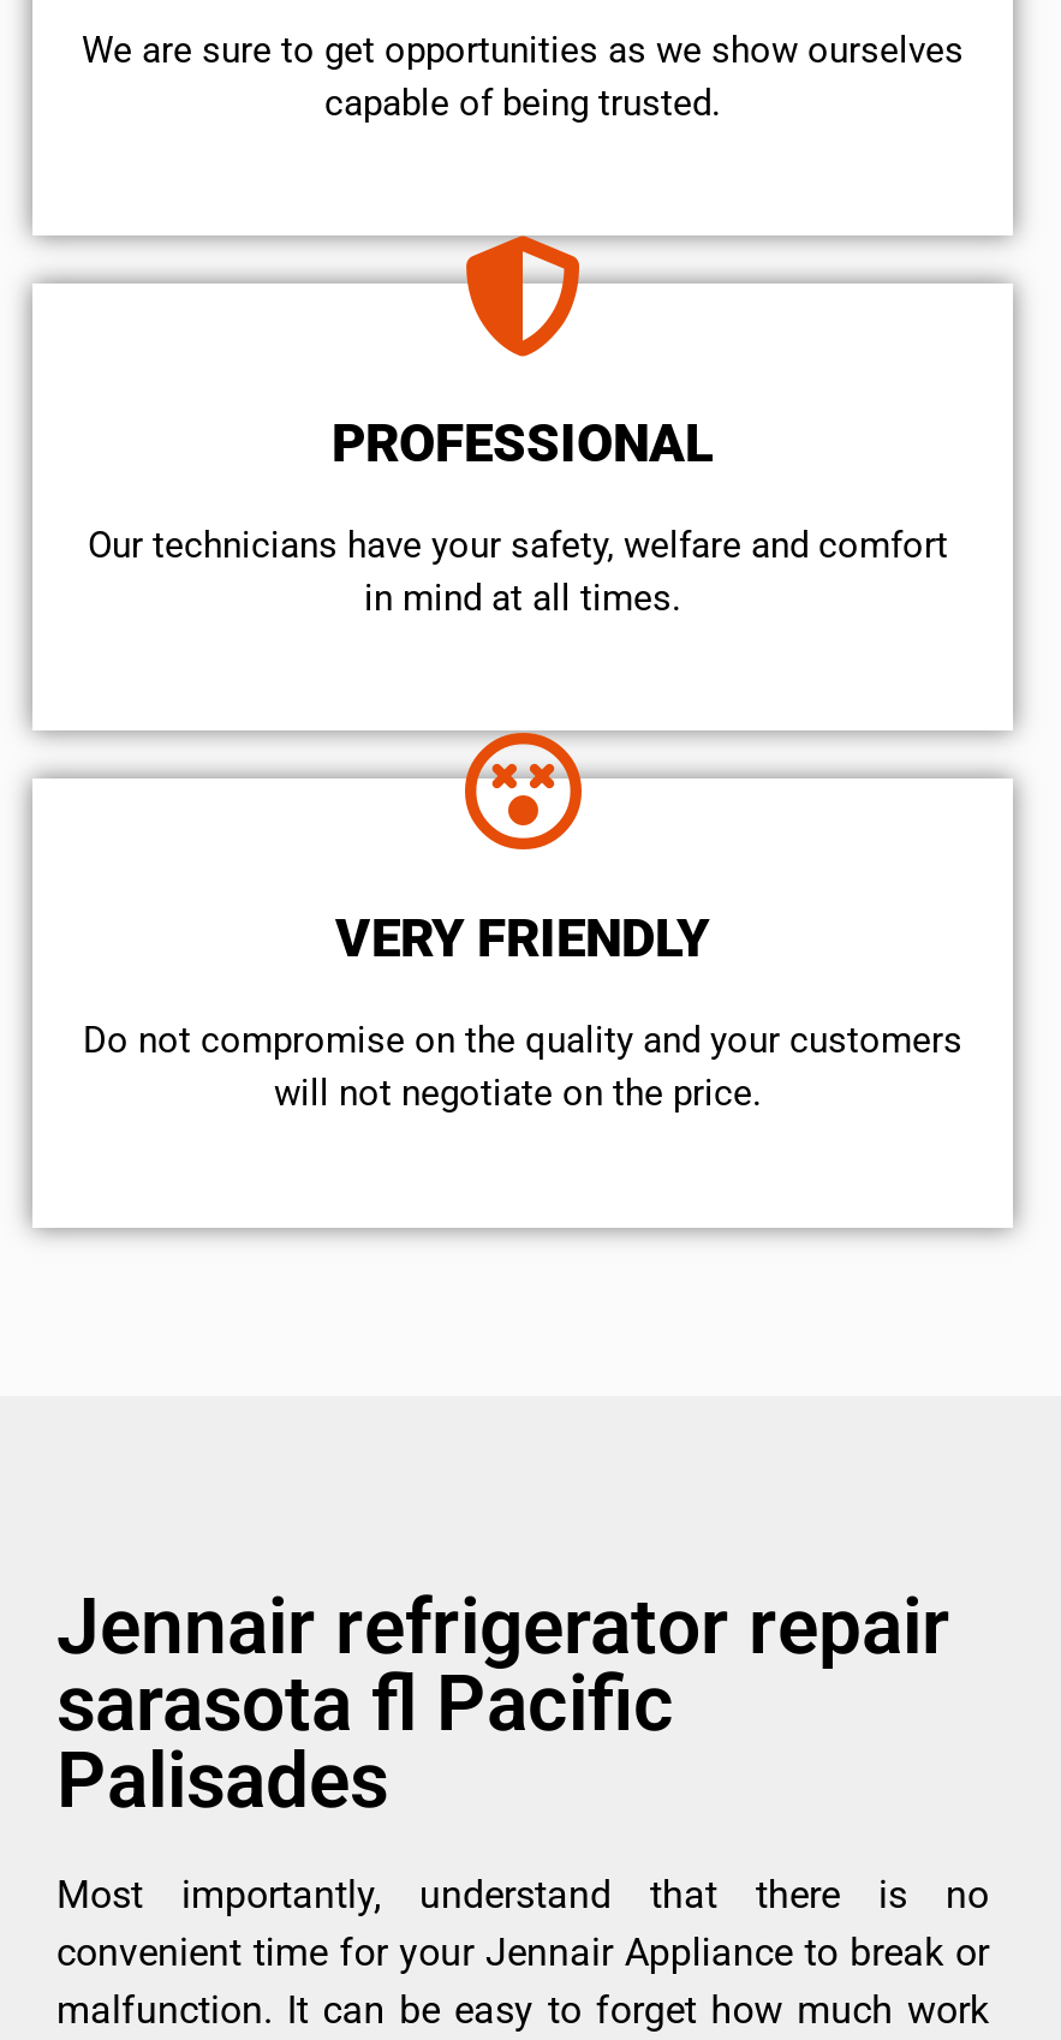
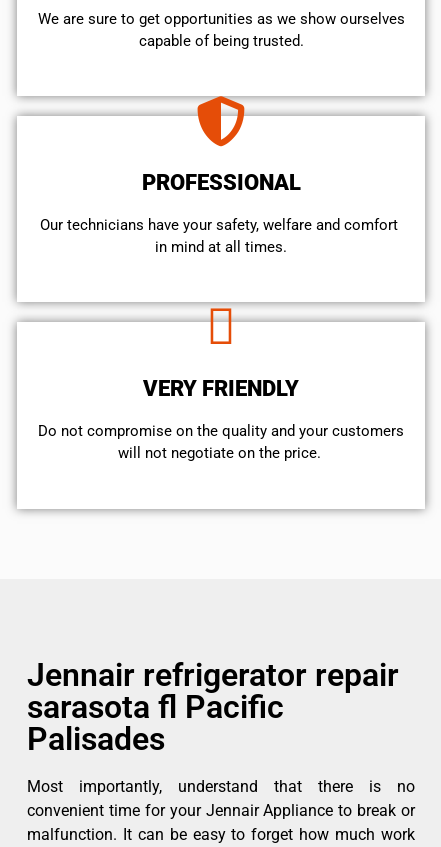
[463,730,585,853] [image] -> [197,303,246,352] [image]

